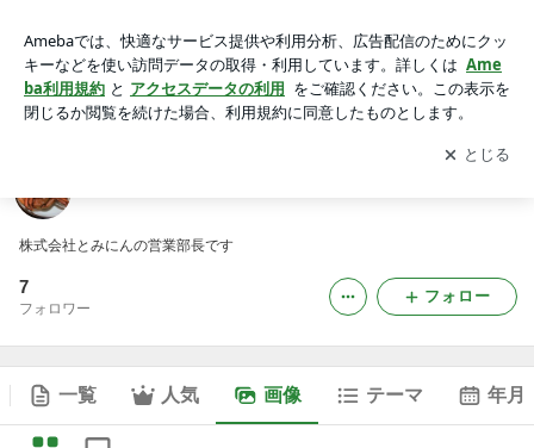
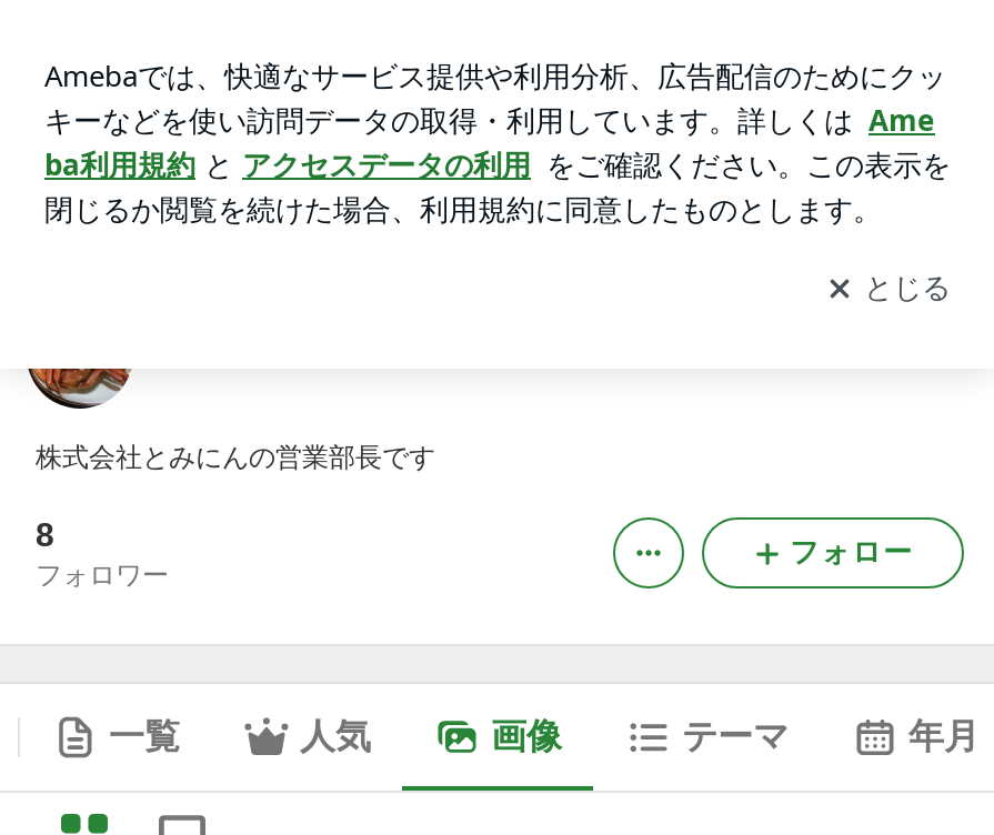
[19,276,29,297] 7 -> [36,515,53,553] 8

